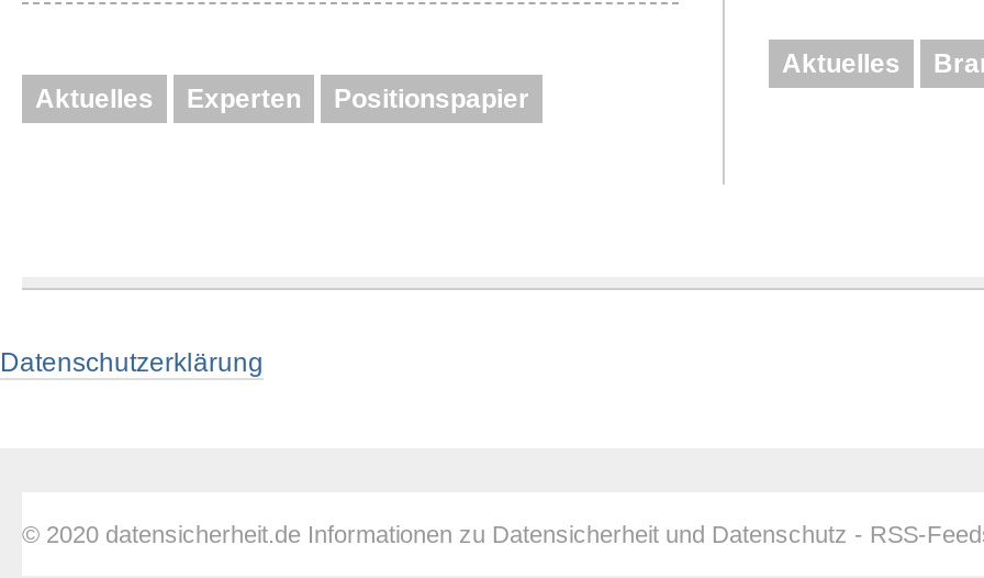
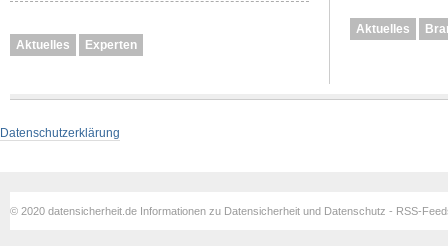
[334,84,529,114] Positionspapier -> none

